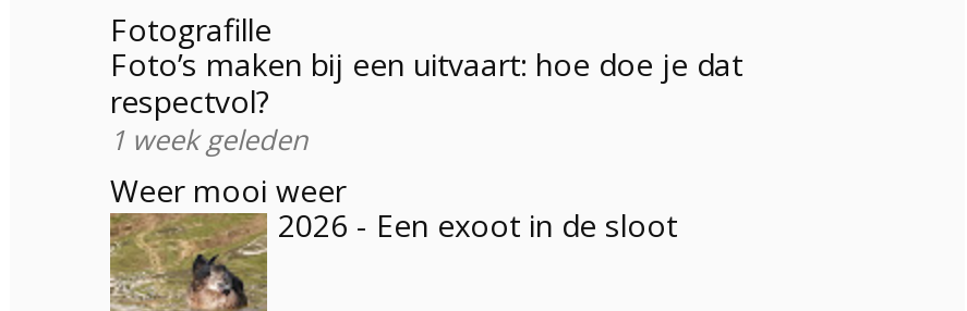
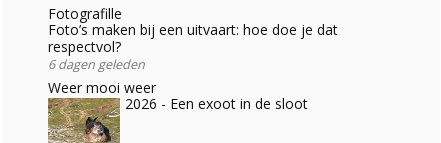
[110,121,309,158] 1 week geleden -> [48,56,145,73] 6 dagen geleden

